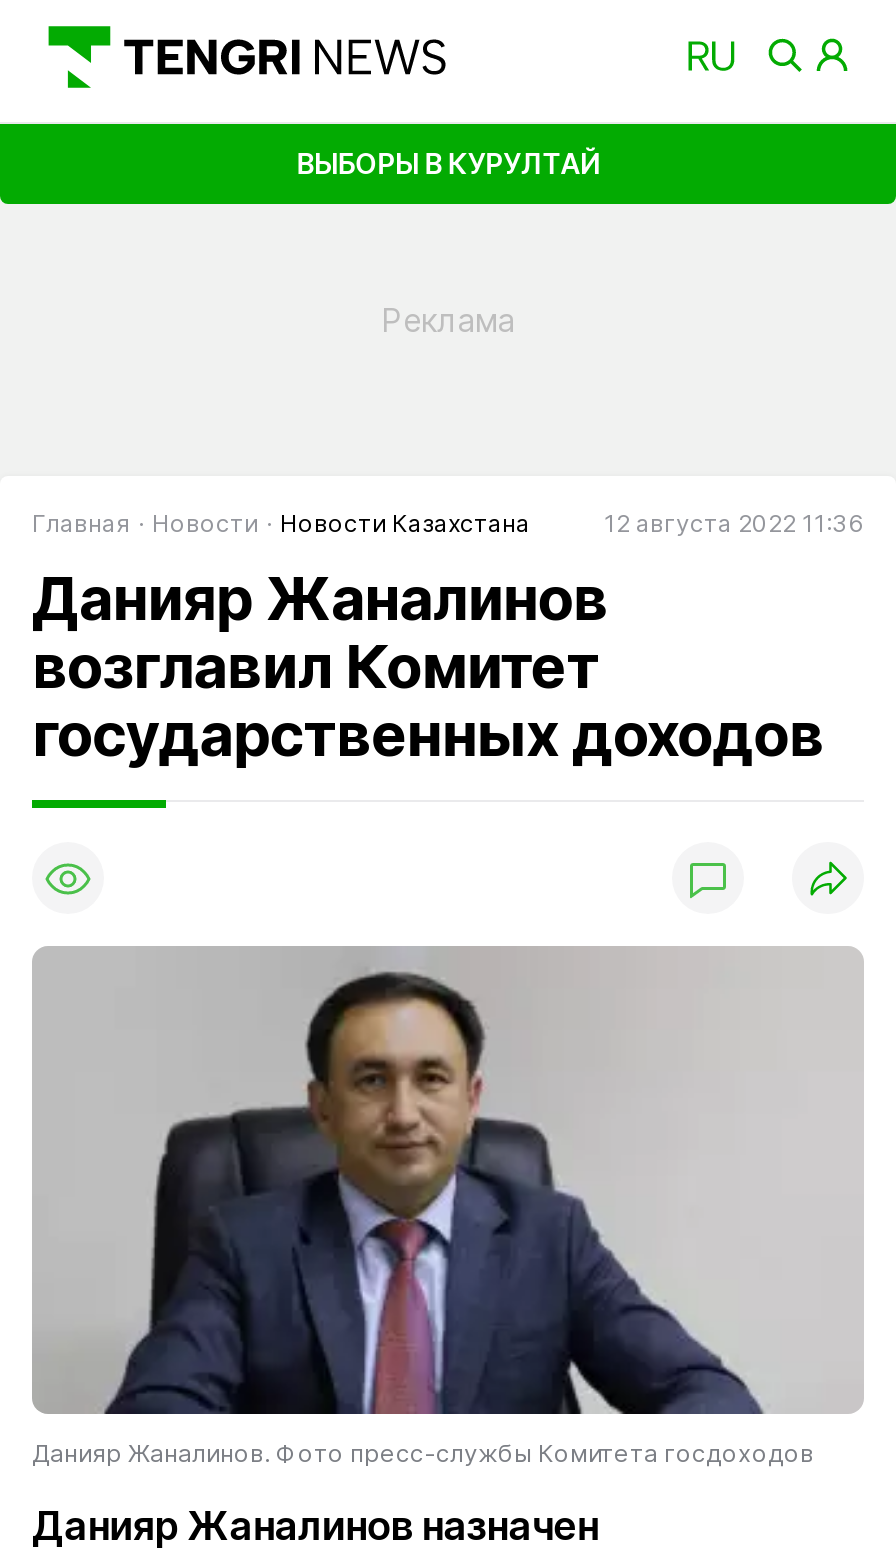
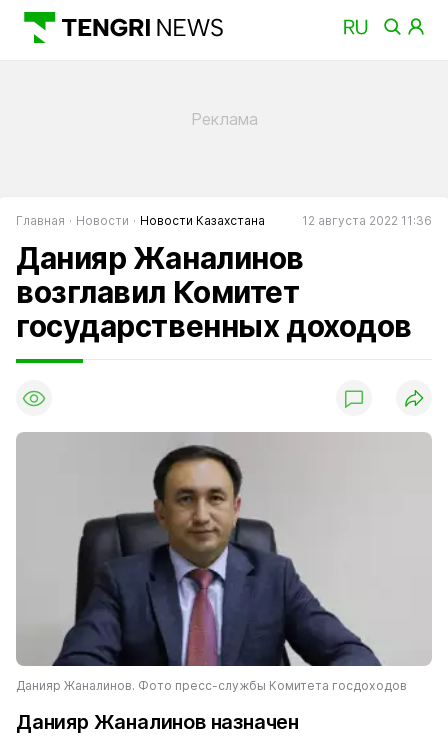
[296,145,600,179] ВЫБОРЫ В КУРУЛТАЙ -> none

